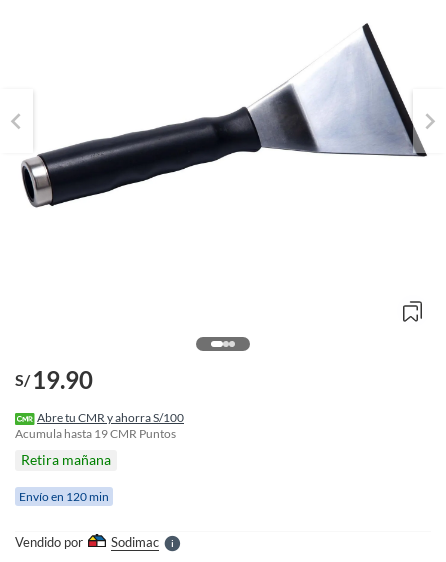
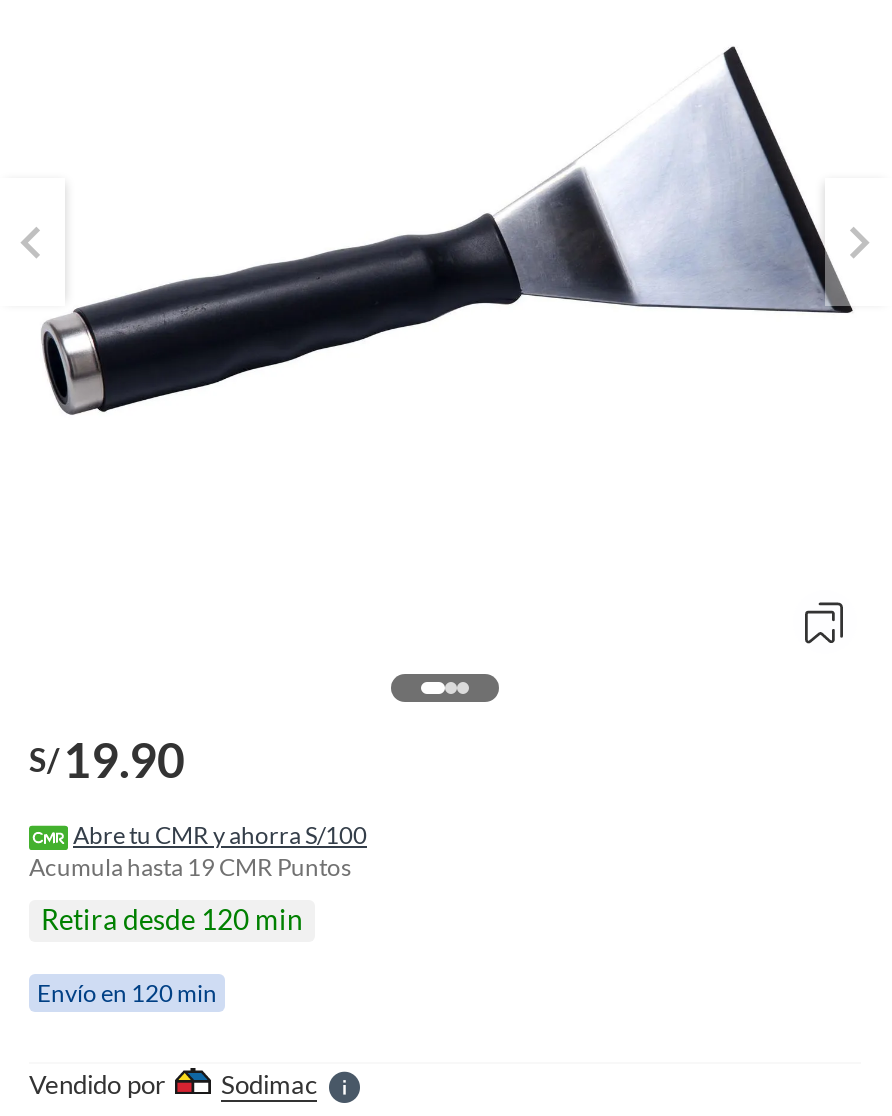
[21,451,111,468] Retira mañana -> [41,902,303,936] Retira desde 120 min

